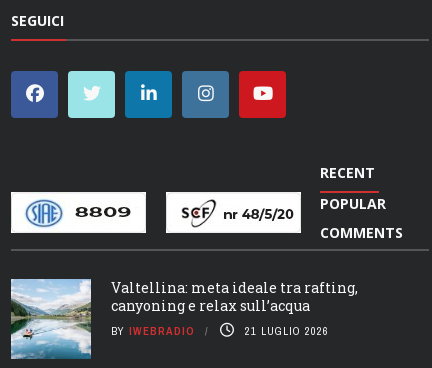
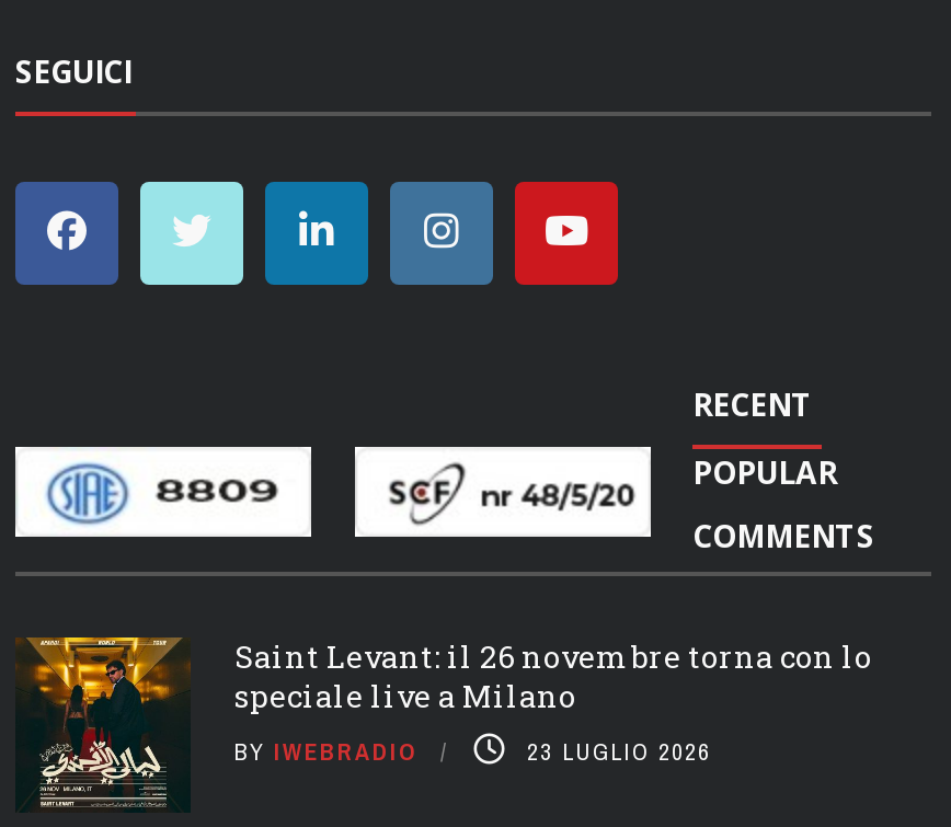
[10,278,358,360] [image] | Valtellina: meta ideale tra rafting, | canyoning e relax sull’acqua -> [15,635,872,813] [image] | Saint Levant: il 26 novembre torna con lo | speciale live a Milano
[244,324,328,338] 21 LUGLIO 2026 -> [527,736,711,767] 23 LUGLIO 2026

